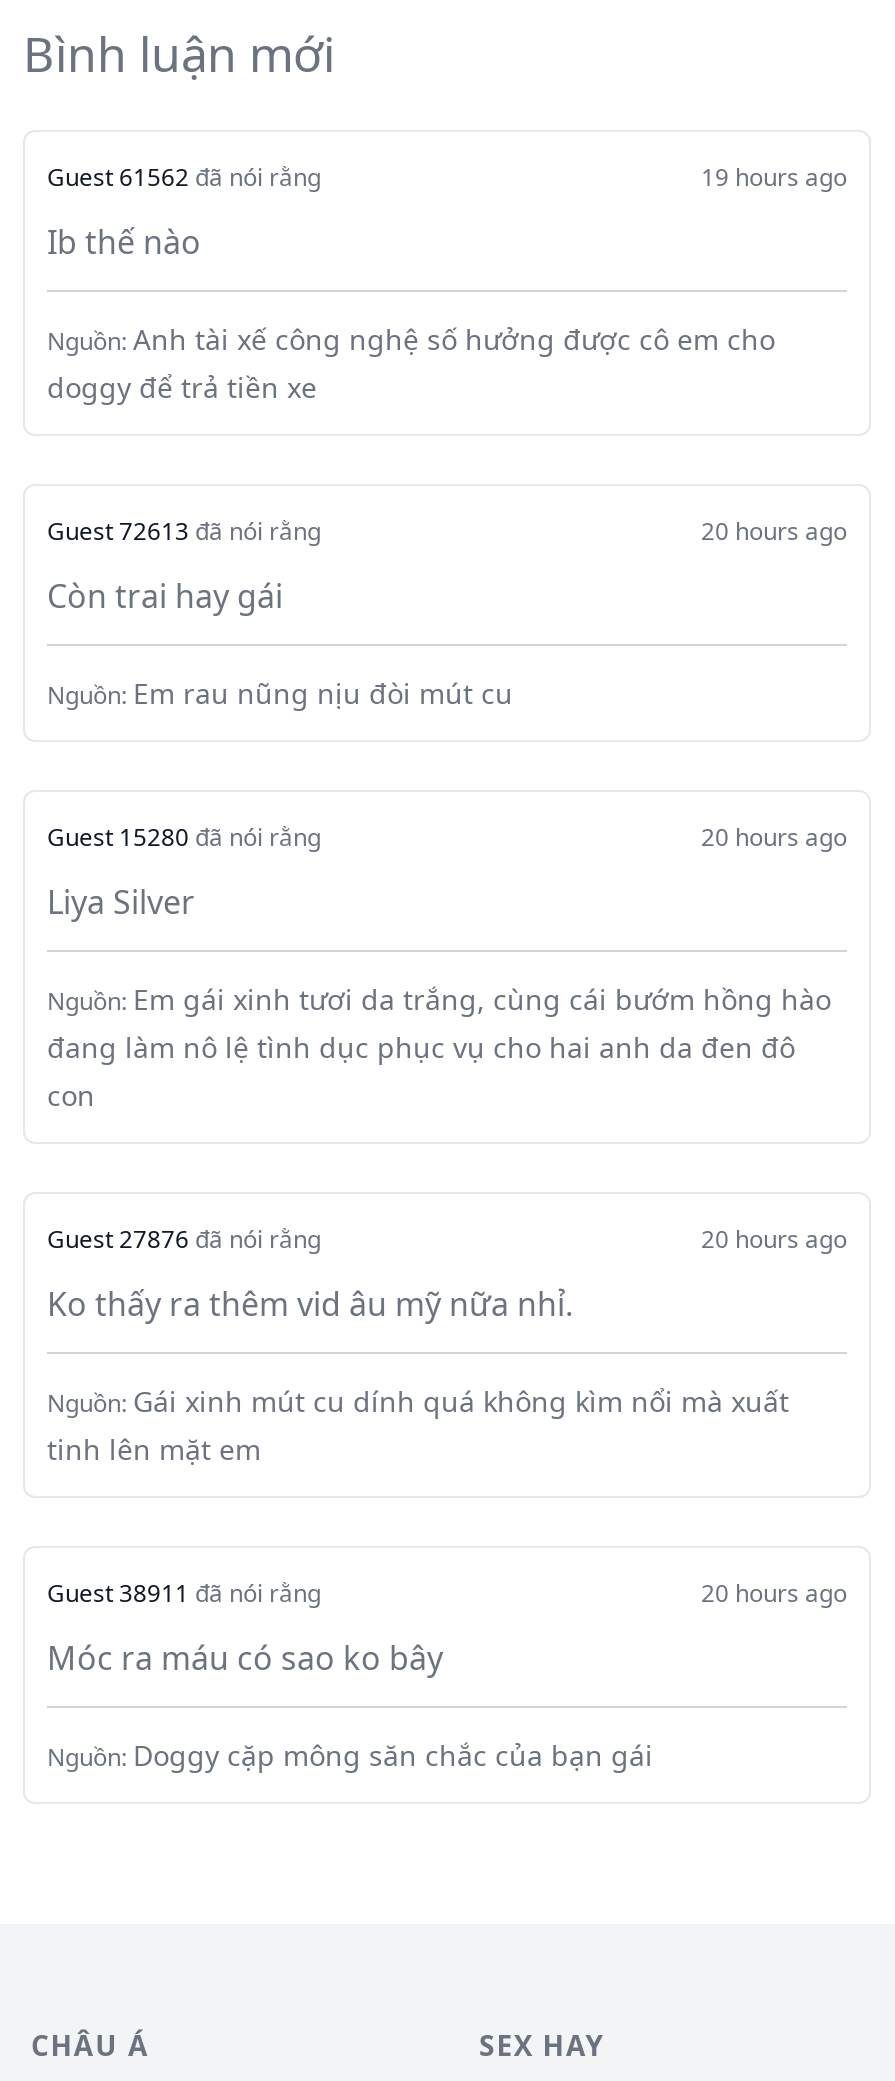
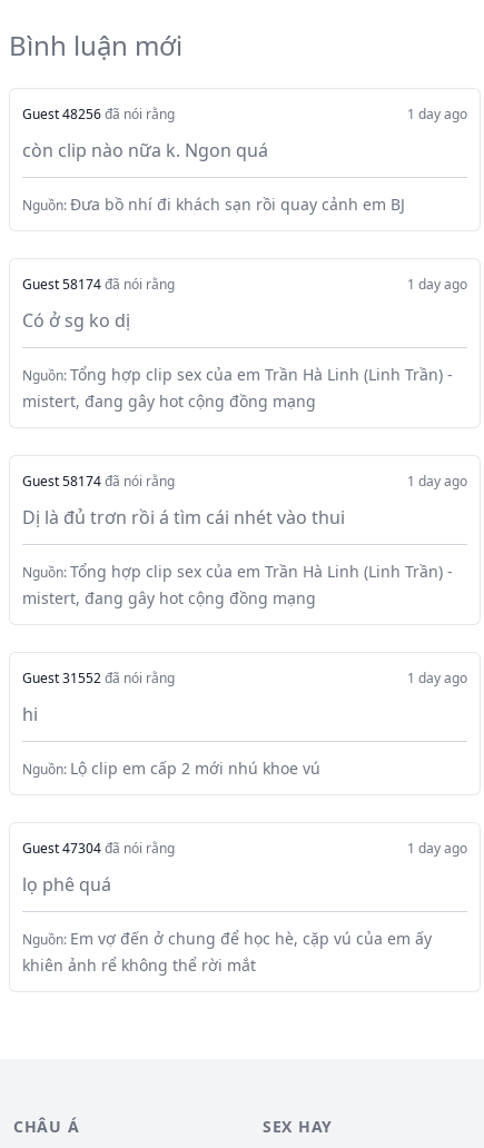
[47,160,847,194] Guest 61562 đã nói rằng | 19 hours ago -> [22,104,467,123] Guest 48256 đã nói rằng | 1 day ago
[47,220,201,264] Ib thế nào -> [22,138,268,162] còn clip nào nữa k. Ngon quá
[47,320,775,406] Nguồn: Anh tài xế công nghệ số hưởng được cô em cho | doggy để trả tiền xe -> [22,193,405,214] Nguồn: Đưa bồ nhí đi khách sạn rồi quay cảnh em BJ
[47,514,847,548] Guest 72613 đã nói rằng | 20 hours ago -> [22,275,467,293] Guest 58174 đã nói rằng | 1 day ago
[47,574,283,618] Còn trai hay gái -> [22,308,130,332] Có ở sg ko dị
[47,674,513,712] Nguồn: Em rau nũng nịu đòi mút cu -> [22,364,453,411] Nguồn: Tổng hợp clip sex của em Trần Hà Linh (Linh Trần) - | mistert, đang gây hot cộng đồng mạng
[47,820,847,854] Guest 15280 đã nói rằng | 20 hours ago -> [22,471,467,490] Guest 58174 đã nói rằng | 1 day ago
[47,880,195,924] Liya Silver -> [22,505,345,529] Dị là đủ trơn rồi á tìm cái nhét vào thui
[47,980,831,1114] Nguồn: Em gái xinh tươi da trắng, cùng cái bướm hồng hào | đang làm nô lệ tình dục phục vụ cho hai anh da đen đô | con -> [22,560,453,608] Nguồn: Tổng hợp clip sex của em Trần Hà Linh (Linh Trần) - | mistert, đang gây hot cộng đồng mạng
[47,1222,847,1256] Guest 27876 đã nói rằng | 20 hours ago -> [22,668,467,687] Guest 31552 đã nói rằng | 1 day ago
[47,1282,573,1326] Ko thấy ra thêm vid âu mỹ nữa nhỉ. -> [22,702,38,726] hi
[47,1382,789,1468] Nguồn: Gái xinh mút cu dính quá không kìm nổi mà xuất | tinh lên mặt em -> [22,757,320,778] Nguồn: Lộ clip em cấp 2 mới nhú khoe vú
[47,1576,847,1610] Guest 38911 đã nói rằng | 20 hours ago -> [22,839,467,857] Guest 47304 đã nói rằng | 1 day ago
[47,1636,443,1680] Móc ra máu có sao ko bây -> [22,872,111,896] lọ phê quá
[47,1736,653,1774] Nguồn: Doggy cặp mông săn chắc của bạn gái -> [22,928,432,975] Nguồn: Em vợ đến ở chung để học hè, cặp vú của em ấy | khiên ảnh rể không thể rời mắt

